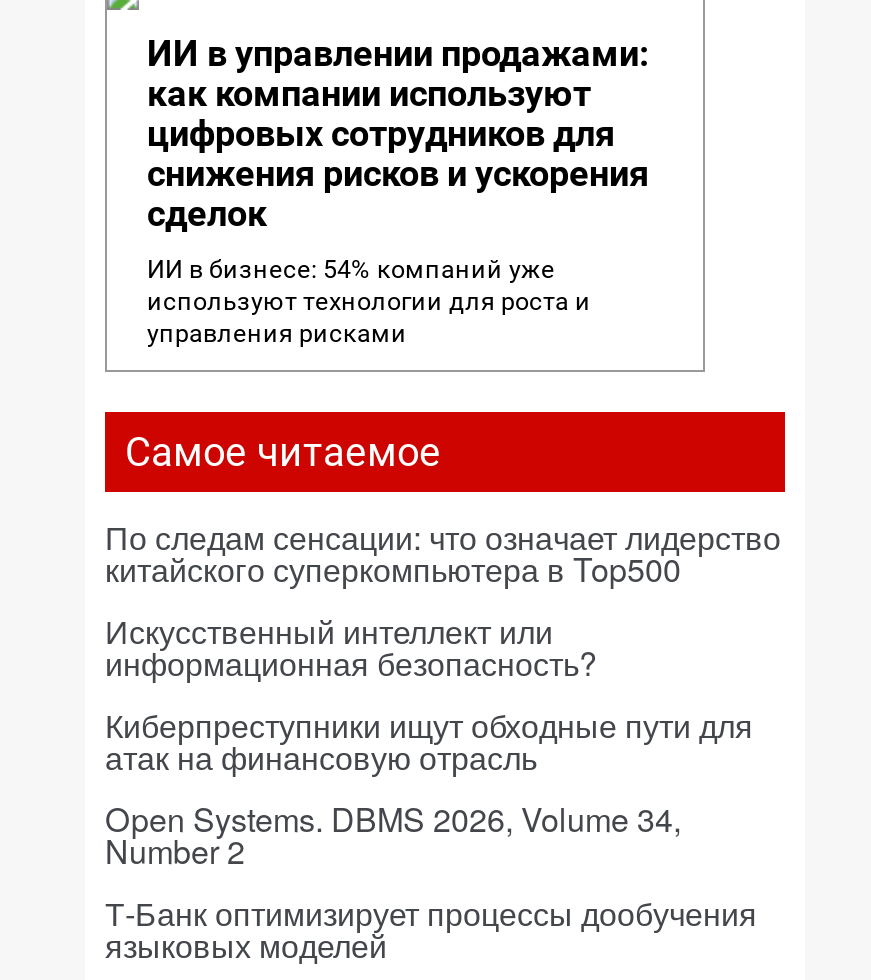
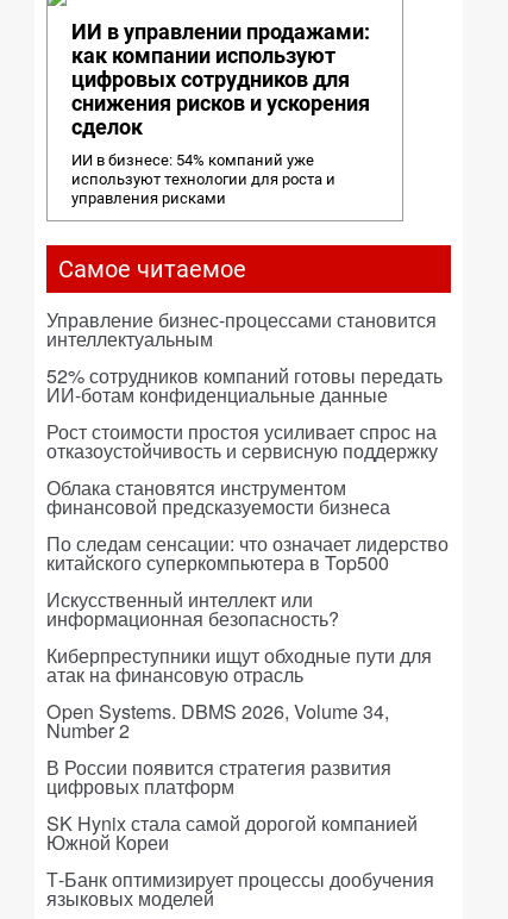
none -> [46,306,443,520] Управление бизнес-процессами становится | интеллектуальным | 52% сотрудников компаний готовы передать | ИИ-ботам конфиденциальные данные | Рост стоимости простоя усиливает спрос на | отказоустойчивость и сервисную поддержку | Облака становятся инструментом | финансовой предсказуемости бизнеса
none -> [46,754,418,856] В России появится стратегия развития | цифровых платформ | SK Hynix стала самой дорогой компанией | Южной Кореи

